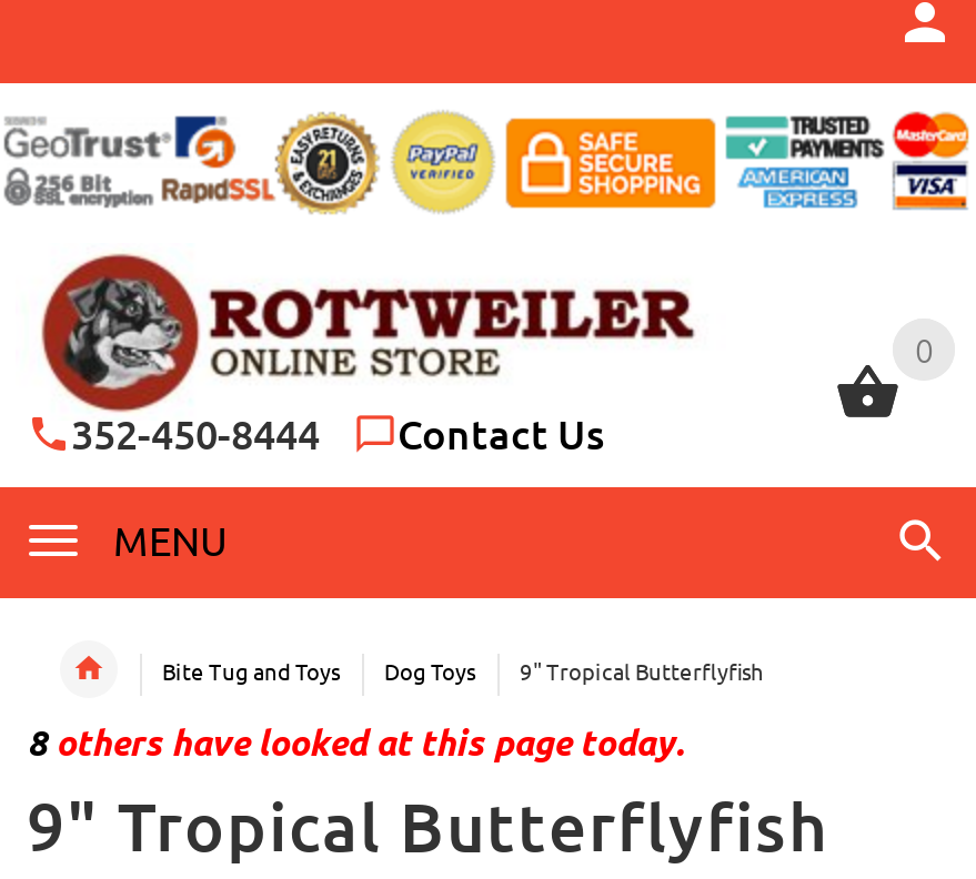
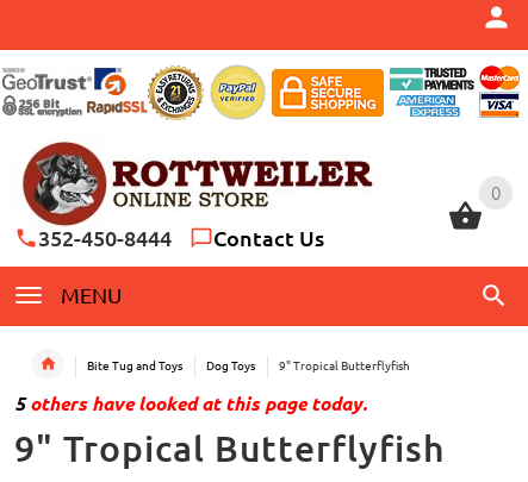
[27,718,684,765] 8 others have looked at this page today. -> [14,390,367,415] 5 others have looked at this page today.

